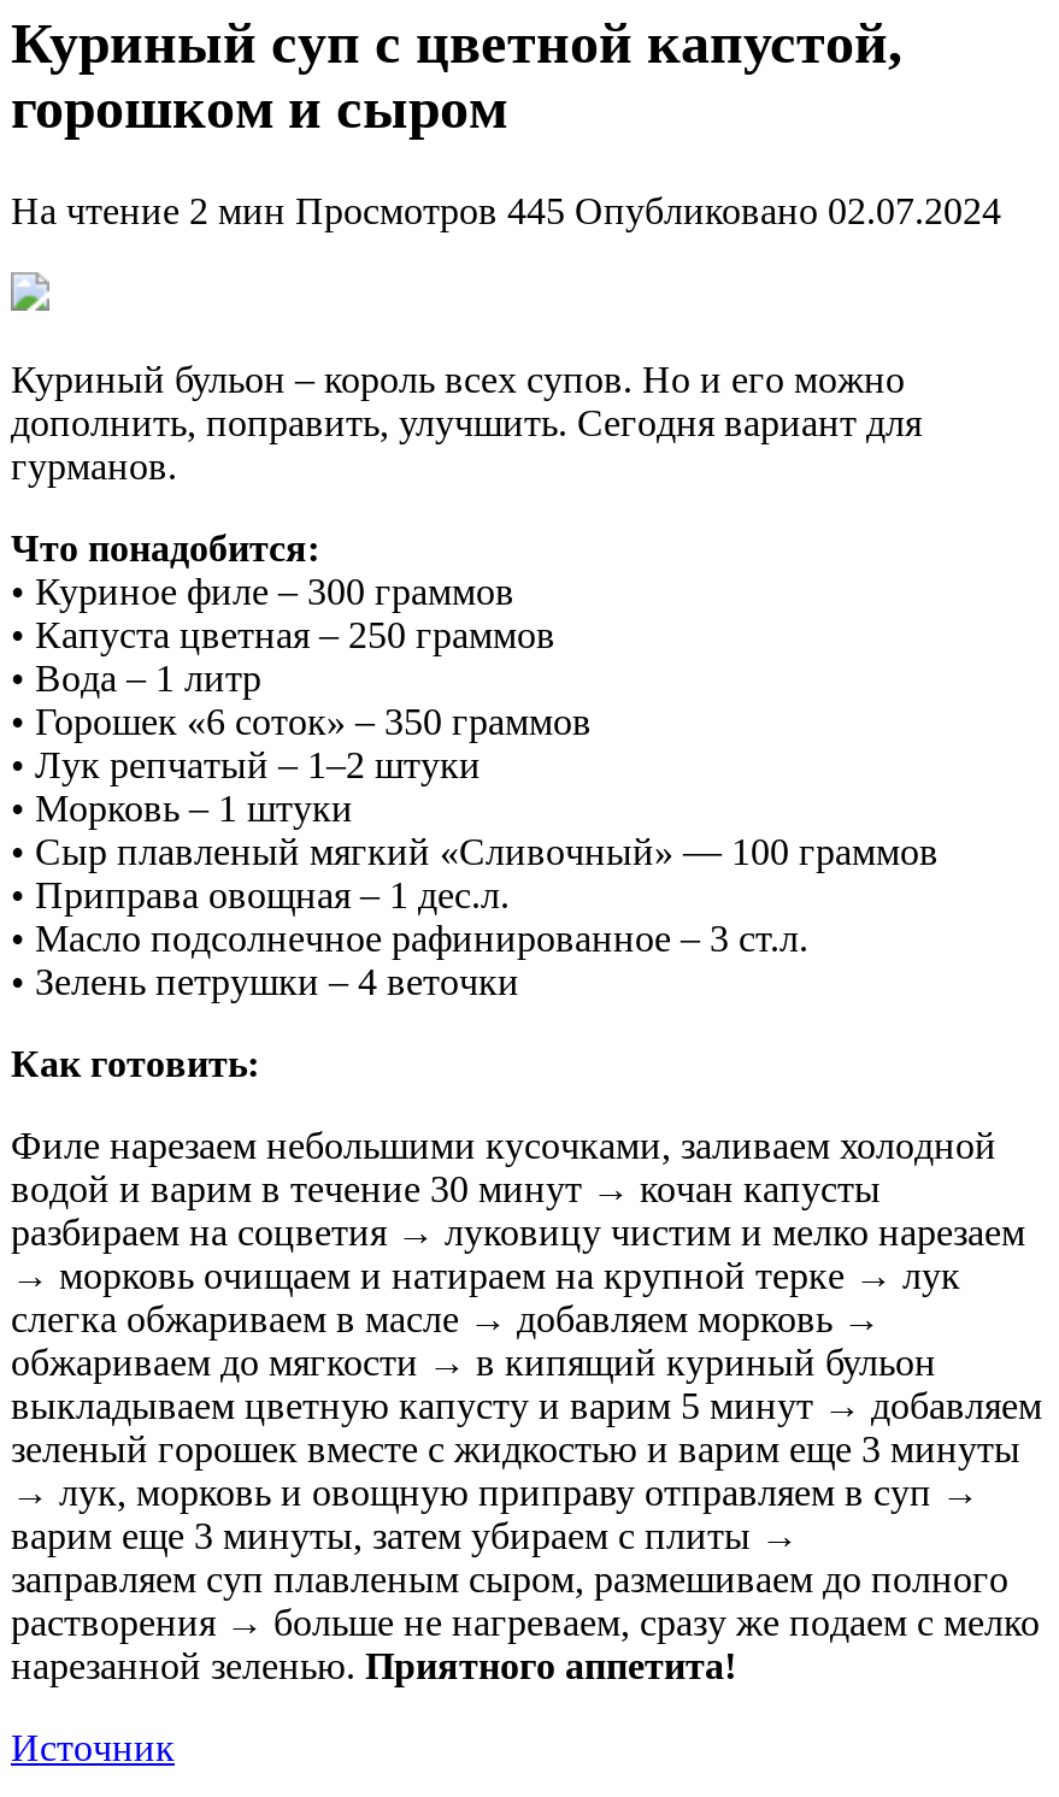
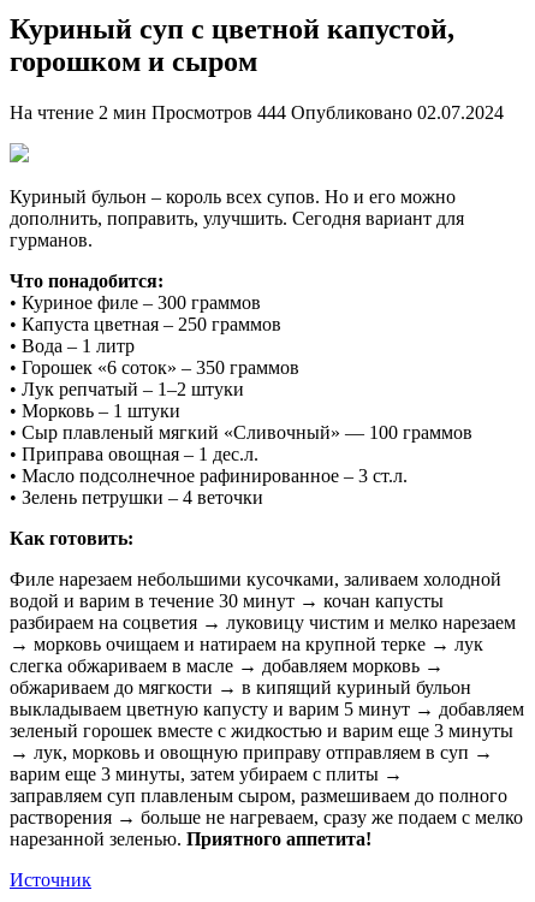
[11,190,1001,231] На чтение 2 мин Просмотров 445 Опубликовано 02.07.2024 -> [10,102,504,122] На чтение 2 мин Просмотров 444 Опубликовано 02.07.2024

